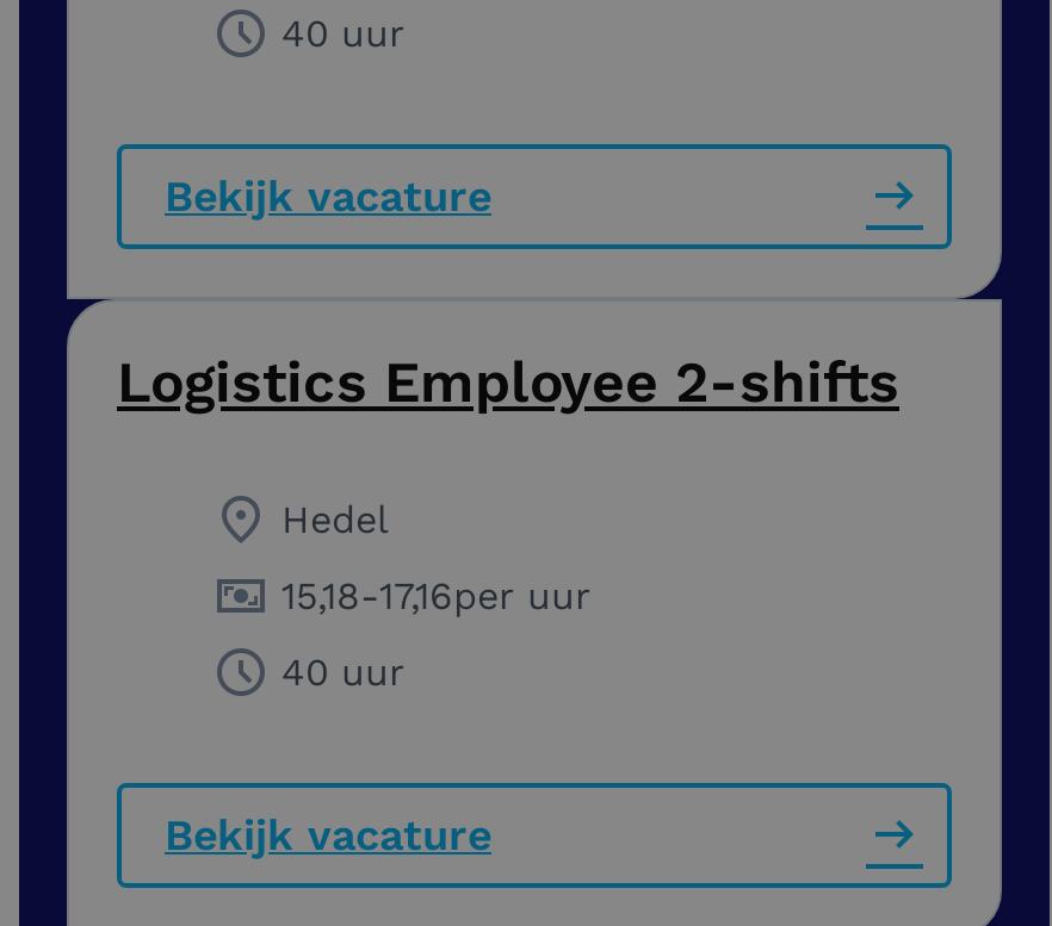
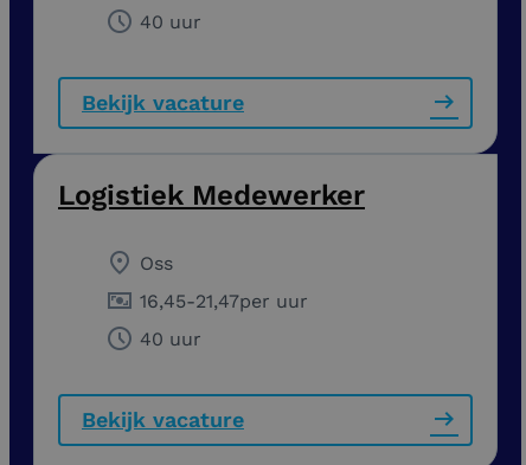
[117,349,899,416] Logistics Employee 2-shifts -> [58,179,365,212] Logistiek Medewerker
[281,496,389,542] Hedel -> [140,252,173,274] Oss
[281,573,592,618] 15,18-17,16per uur -> [140,290,308,312] 16,45-21,47per uur

